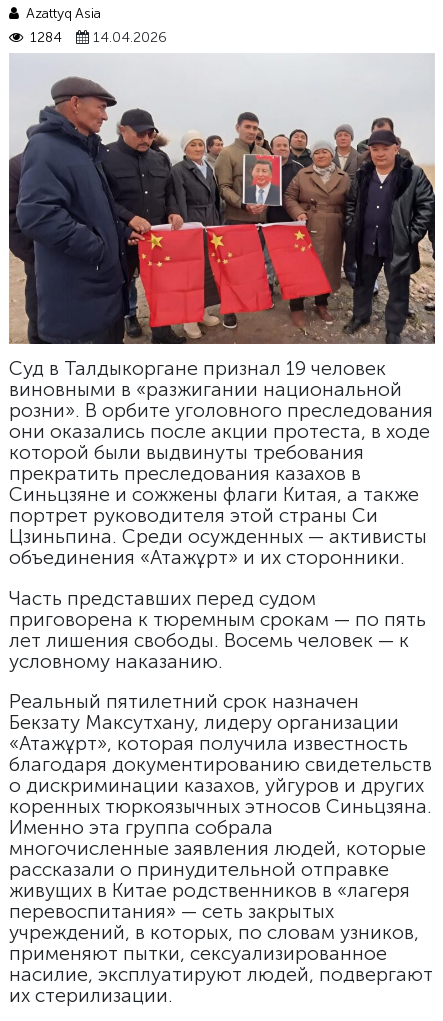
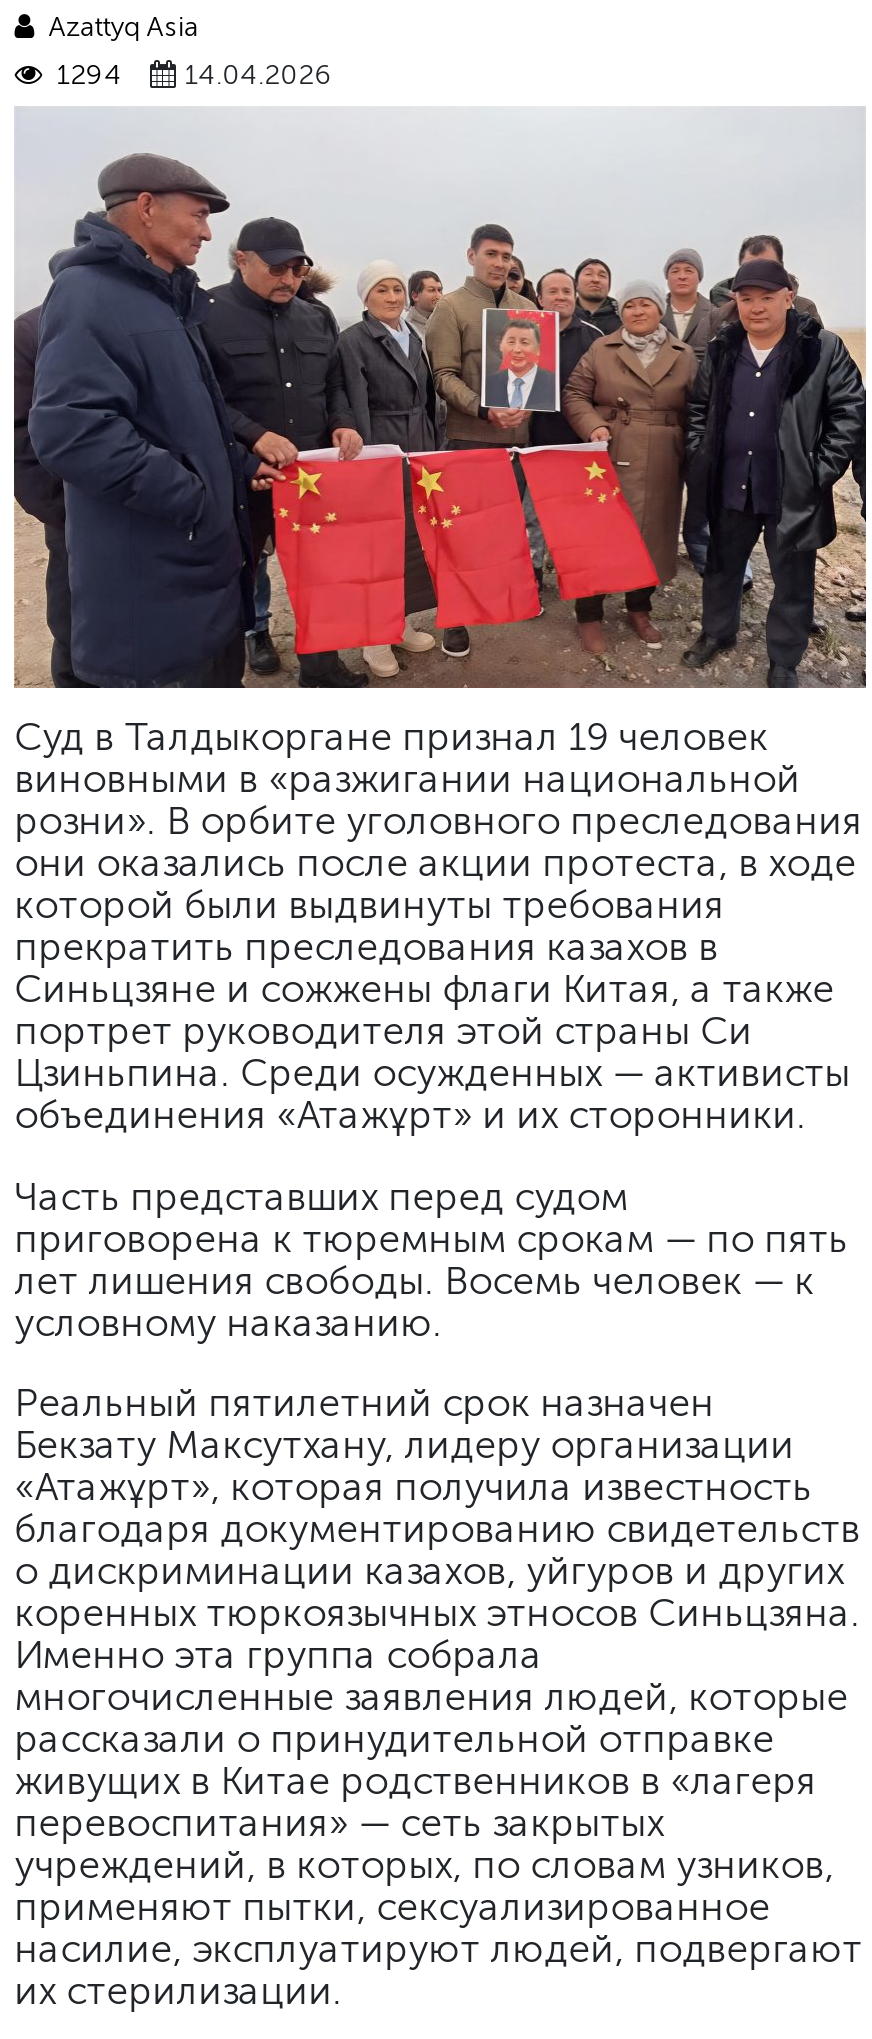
[30,28,167,45] 1284 14.04.2026 -> [56,57,332,91] 1294 14.04.2026

